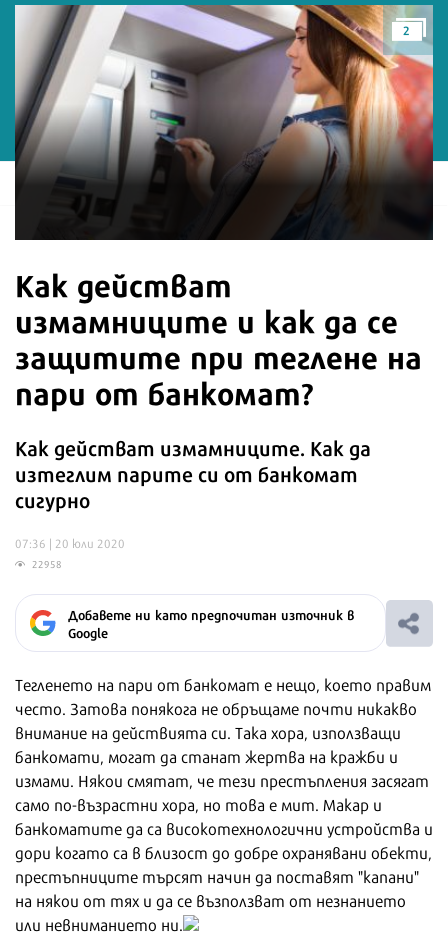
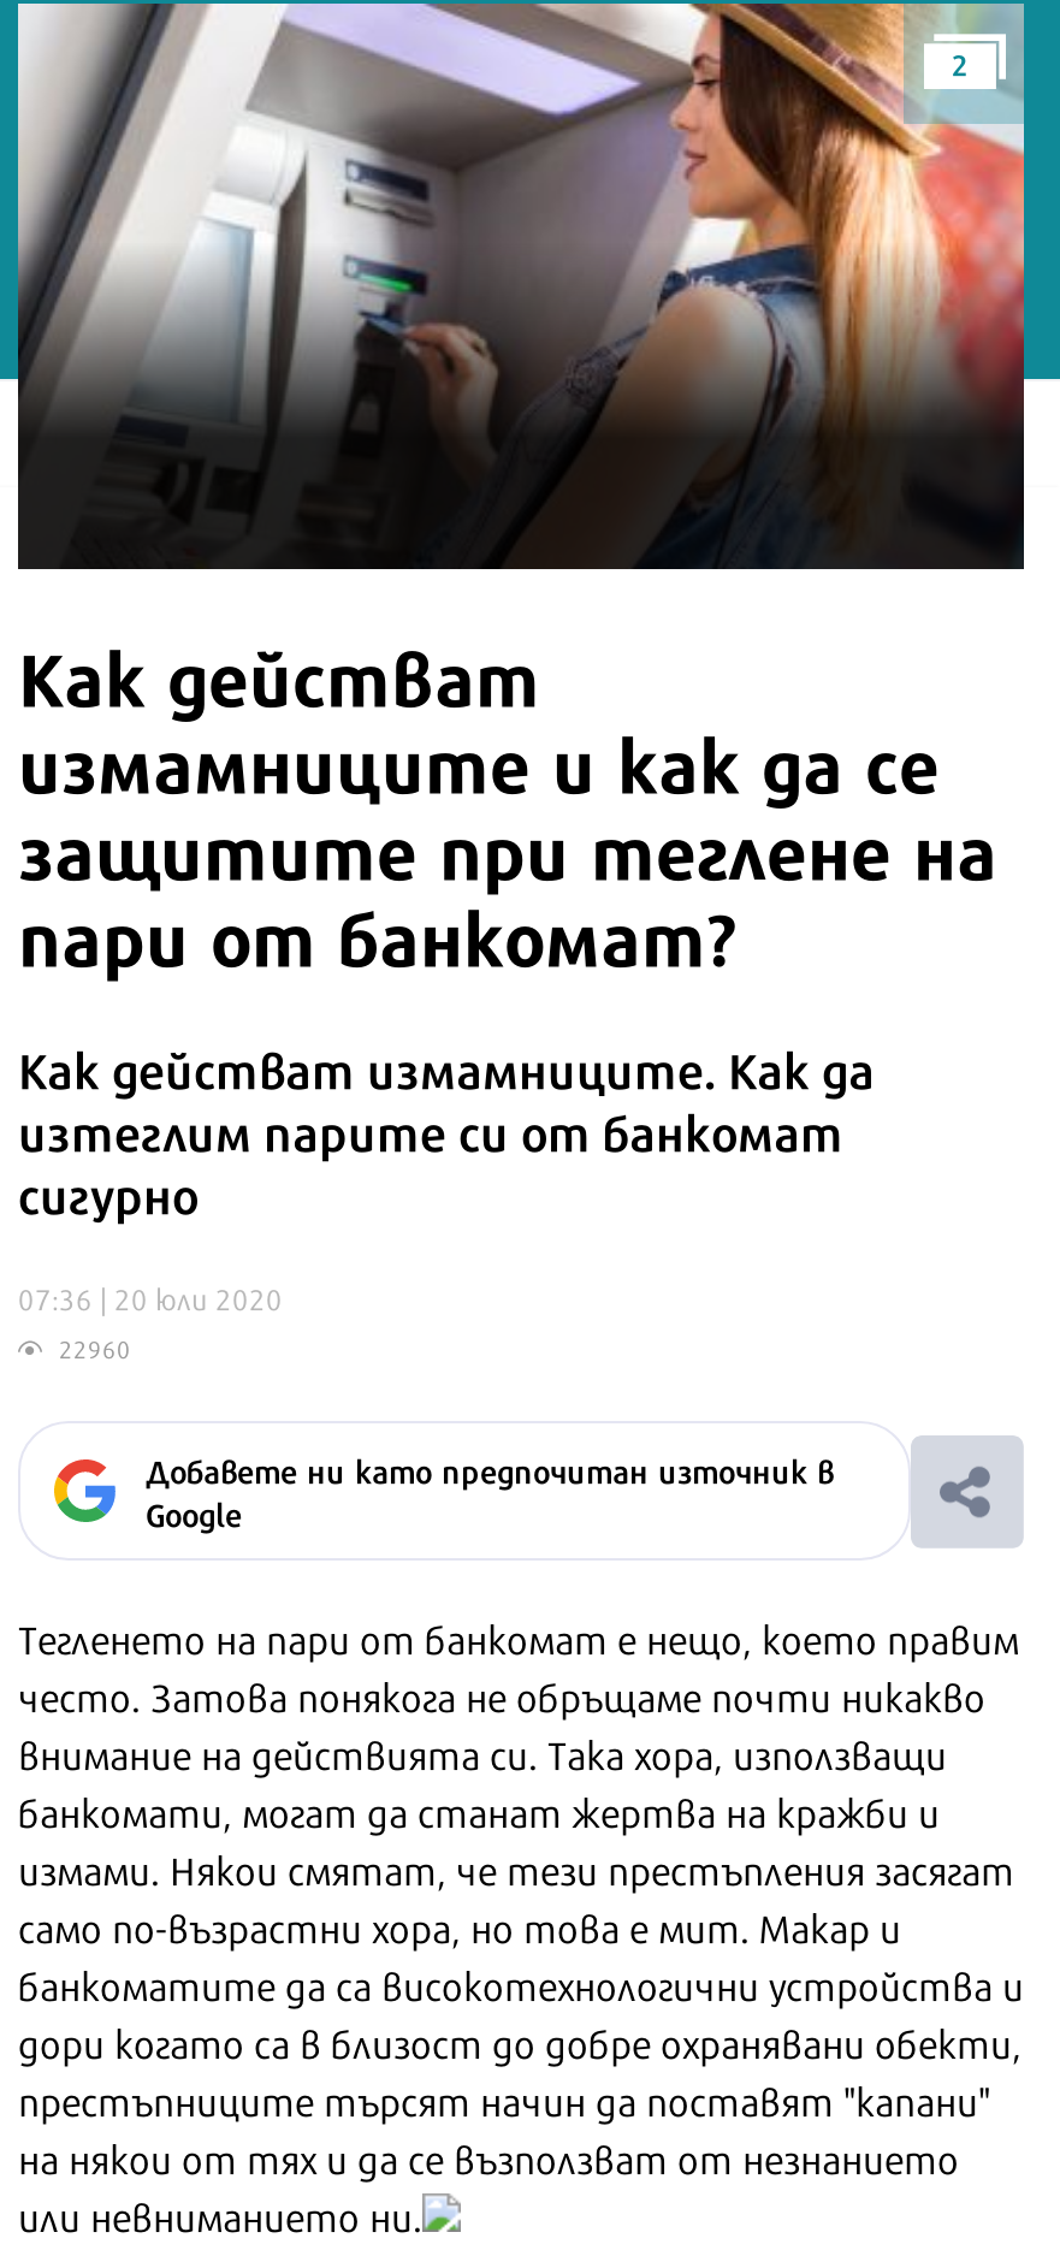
[32,556,62,571] 22958 -> [59,1330,131,1367] 22960

